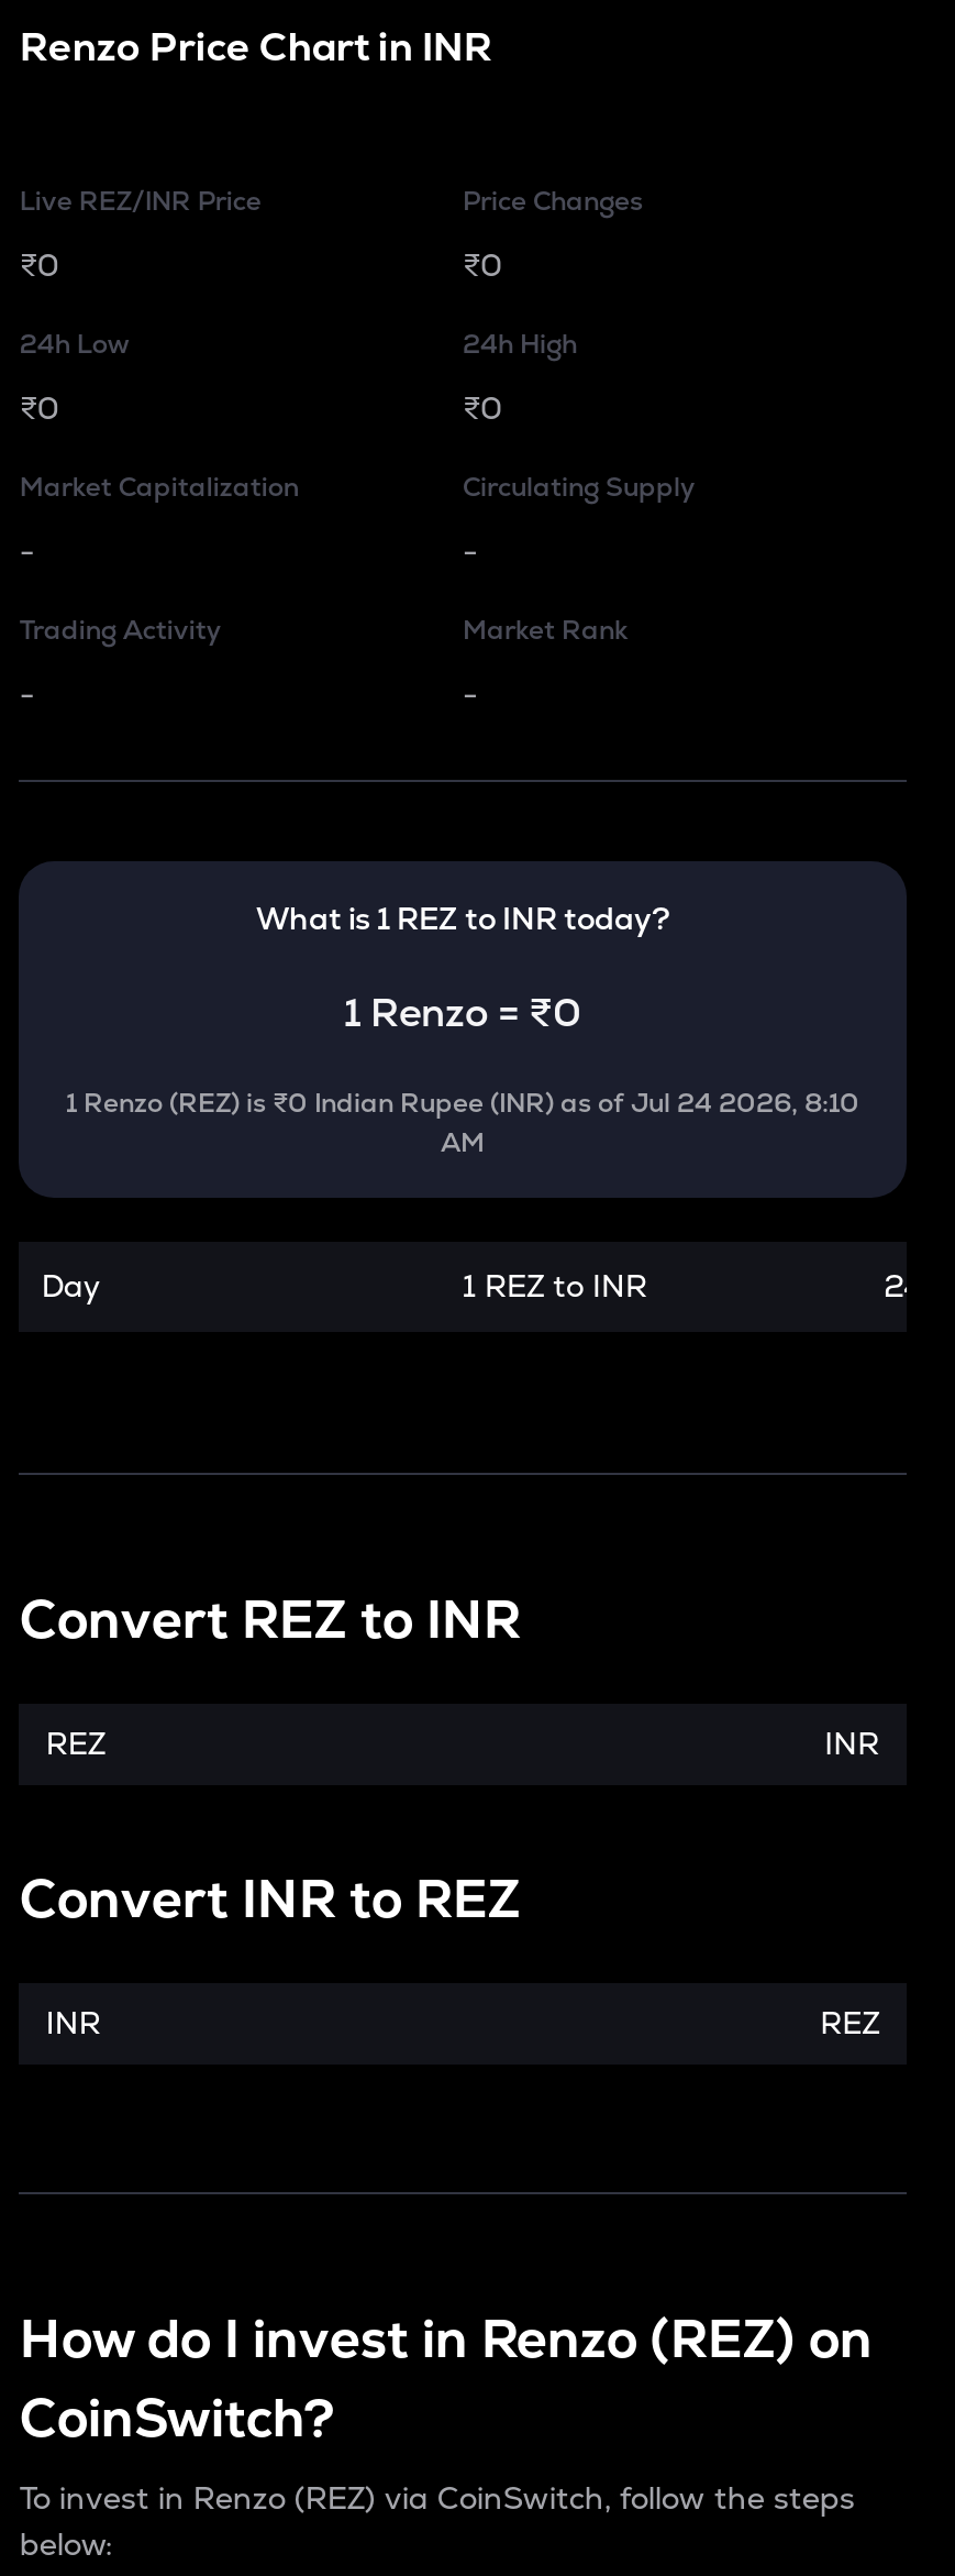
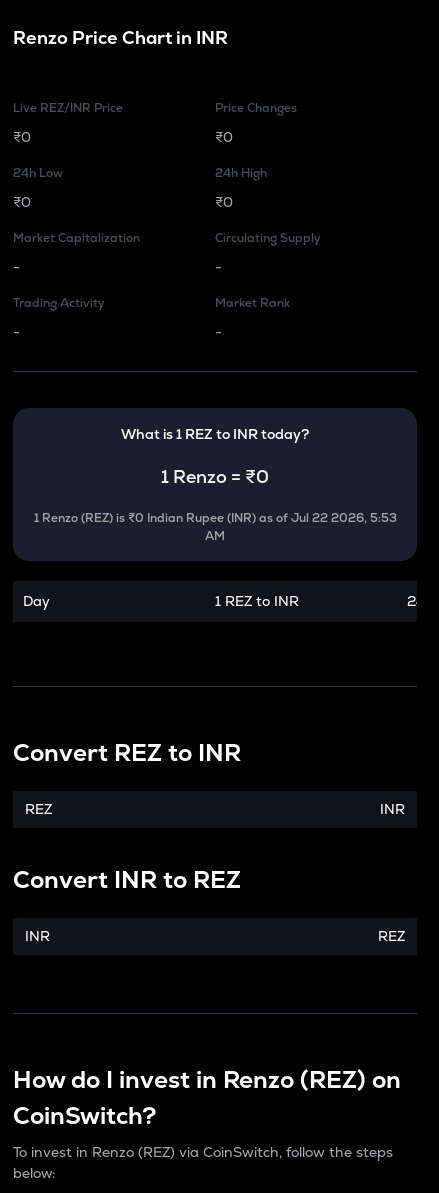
[66,1086,859,1121] 1 Renzo (REZ) is ₹0 Indian Rupee (INR) as of Jul 24 2026, 8:10 -> [33,510,396,526] 1 Renzo (REZ) is ₹0 Indian Rupee (INR) as of Jul 22 2026, 5:53

